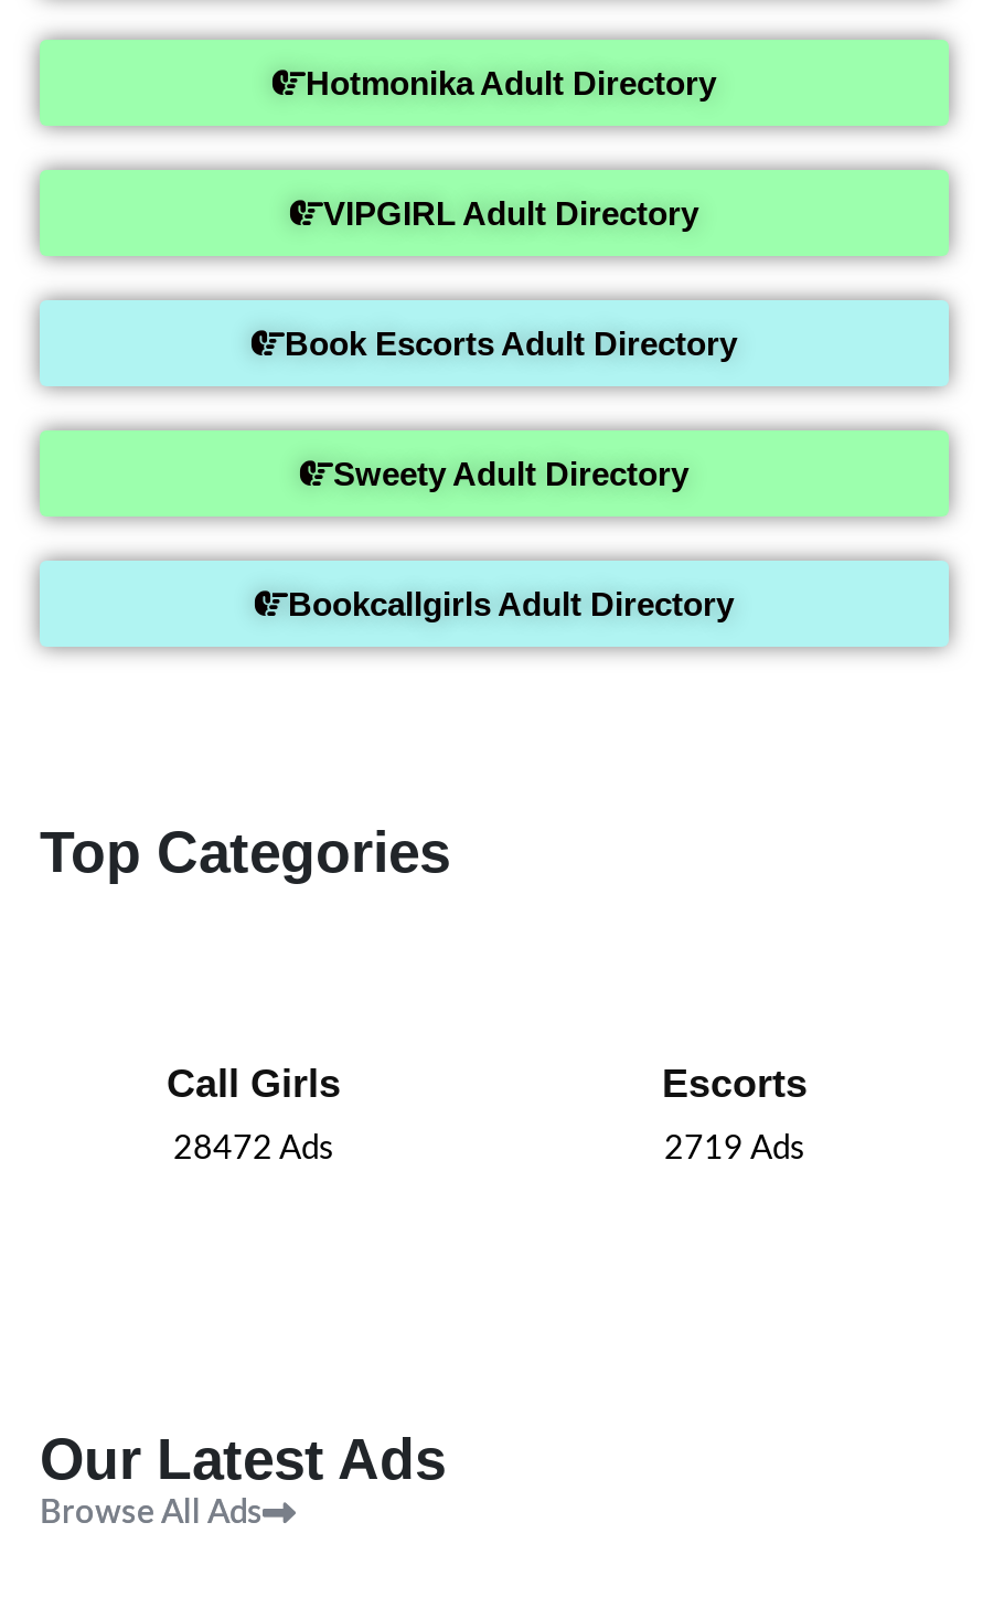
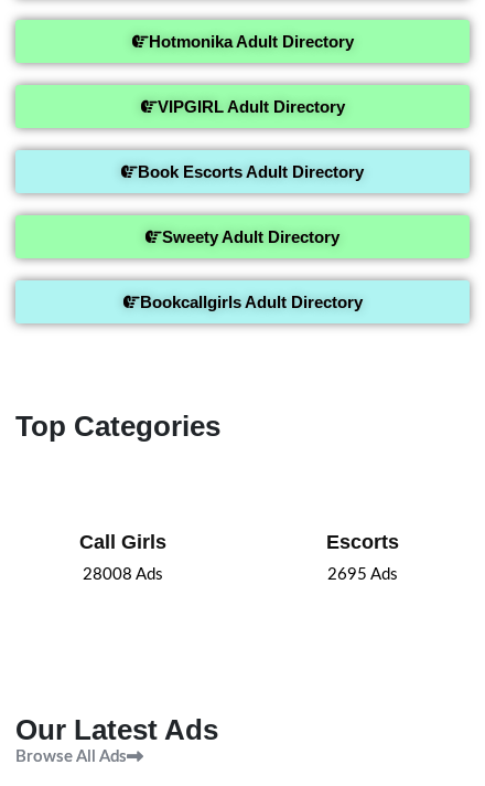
[173,1132,334,1165] 28472 Ads -> [82,566,163,583] 28008 Ads
[664,1132,805,1165] 2719 Ads -> [327,566,398,583] 2695 Ads

